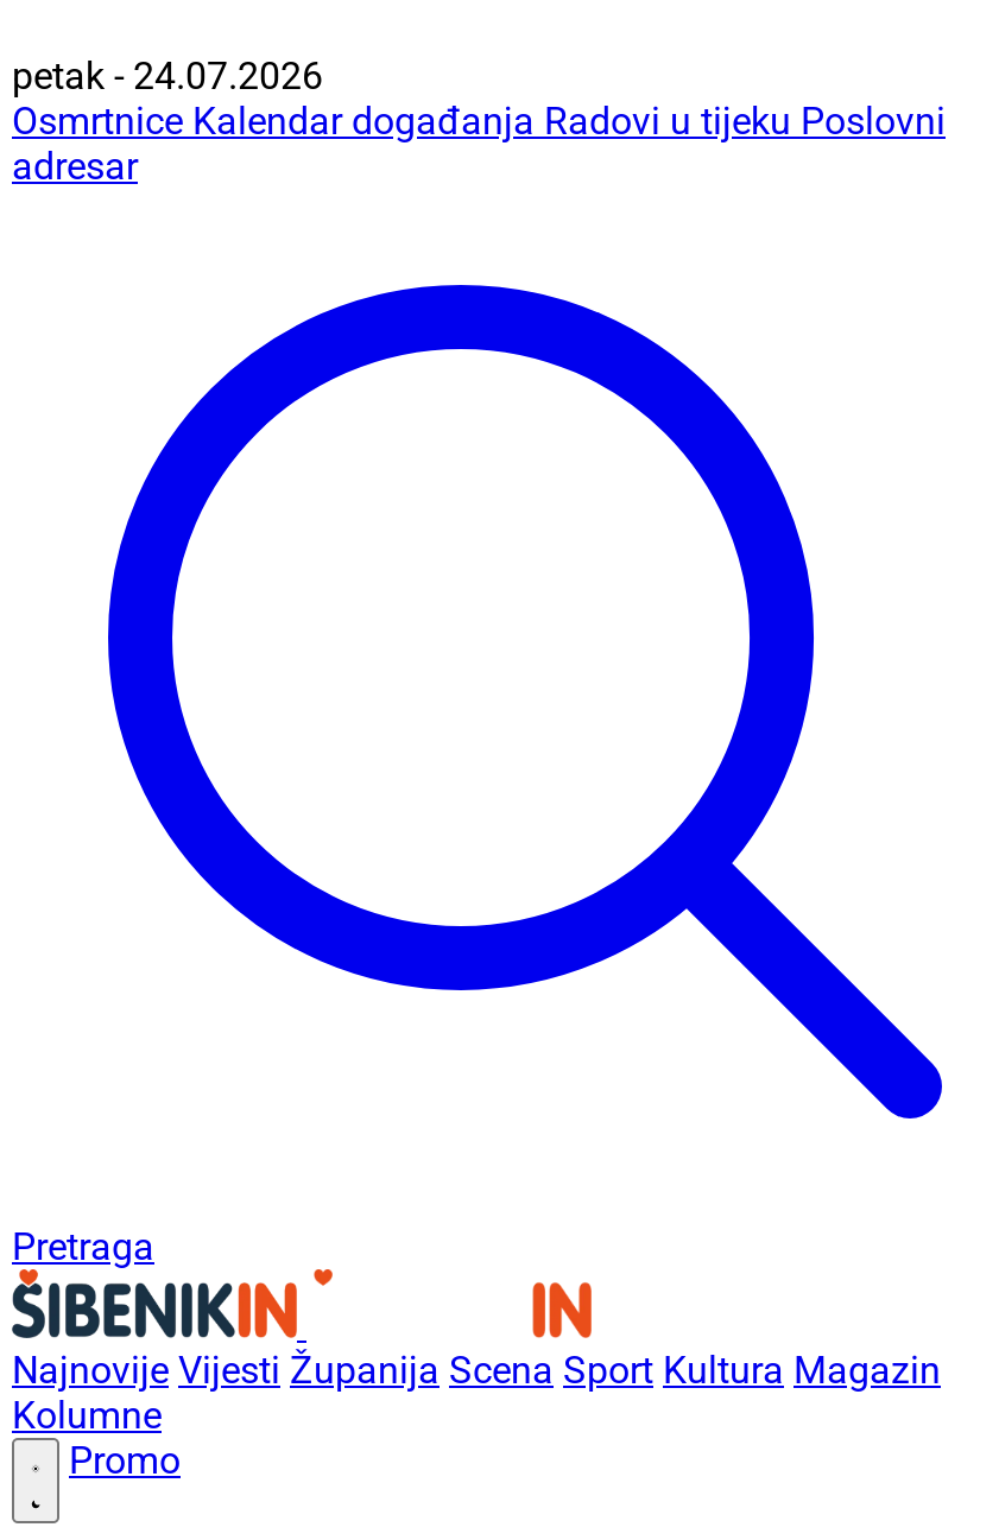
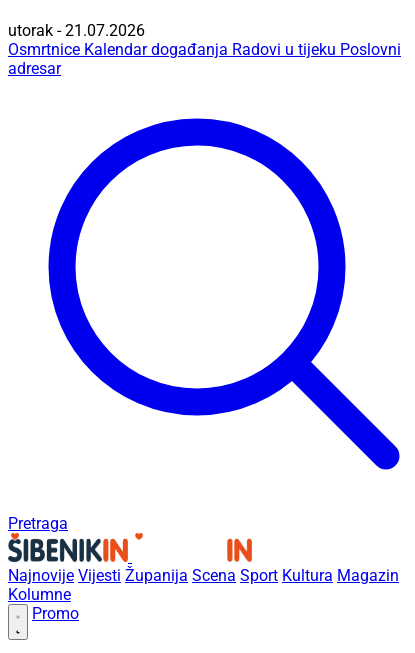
[12,53,323,99] petak - 24.07.2026 -> [8,21,145,40] utorak - 21.07.2026

